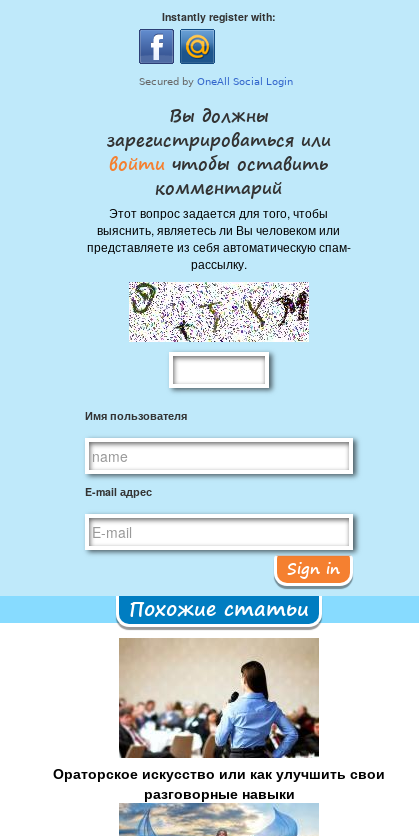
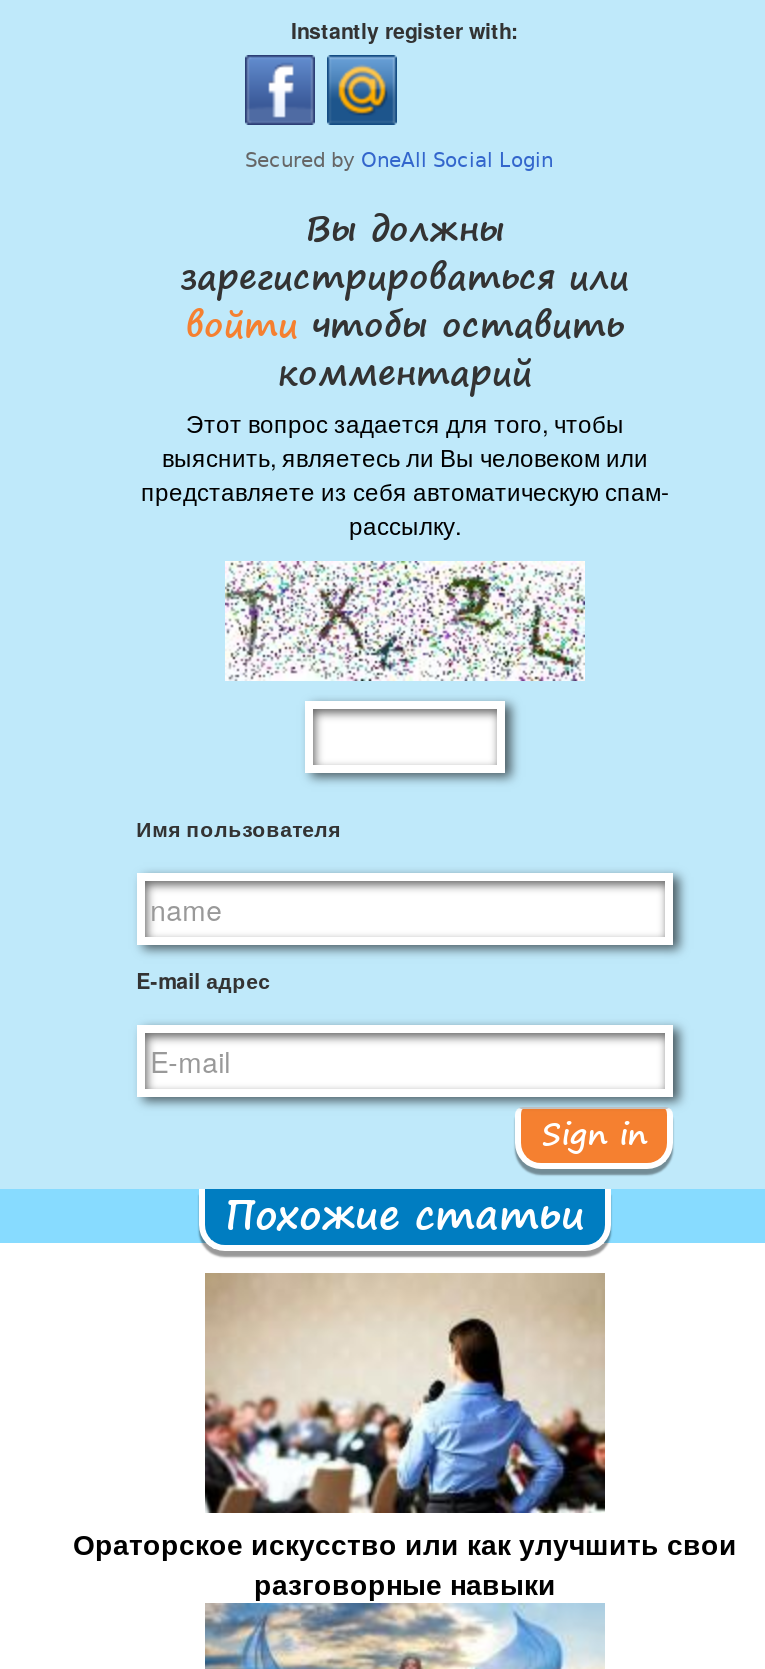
[129,282,310,343] [image] -> [225,561,585,683] [image]

